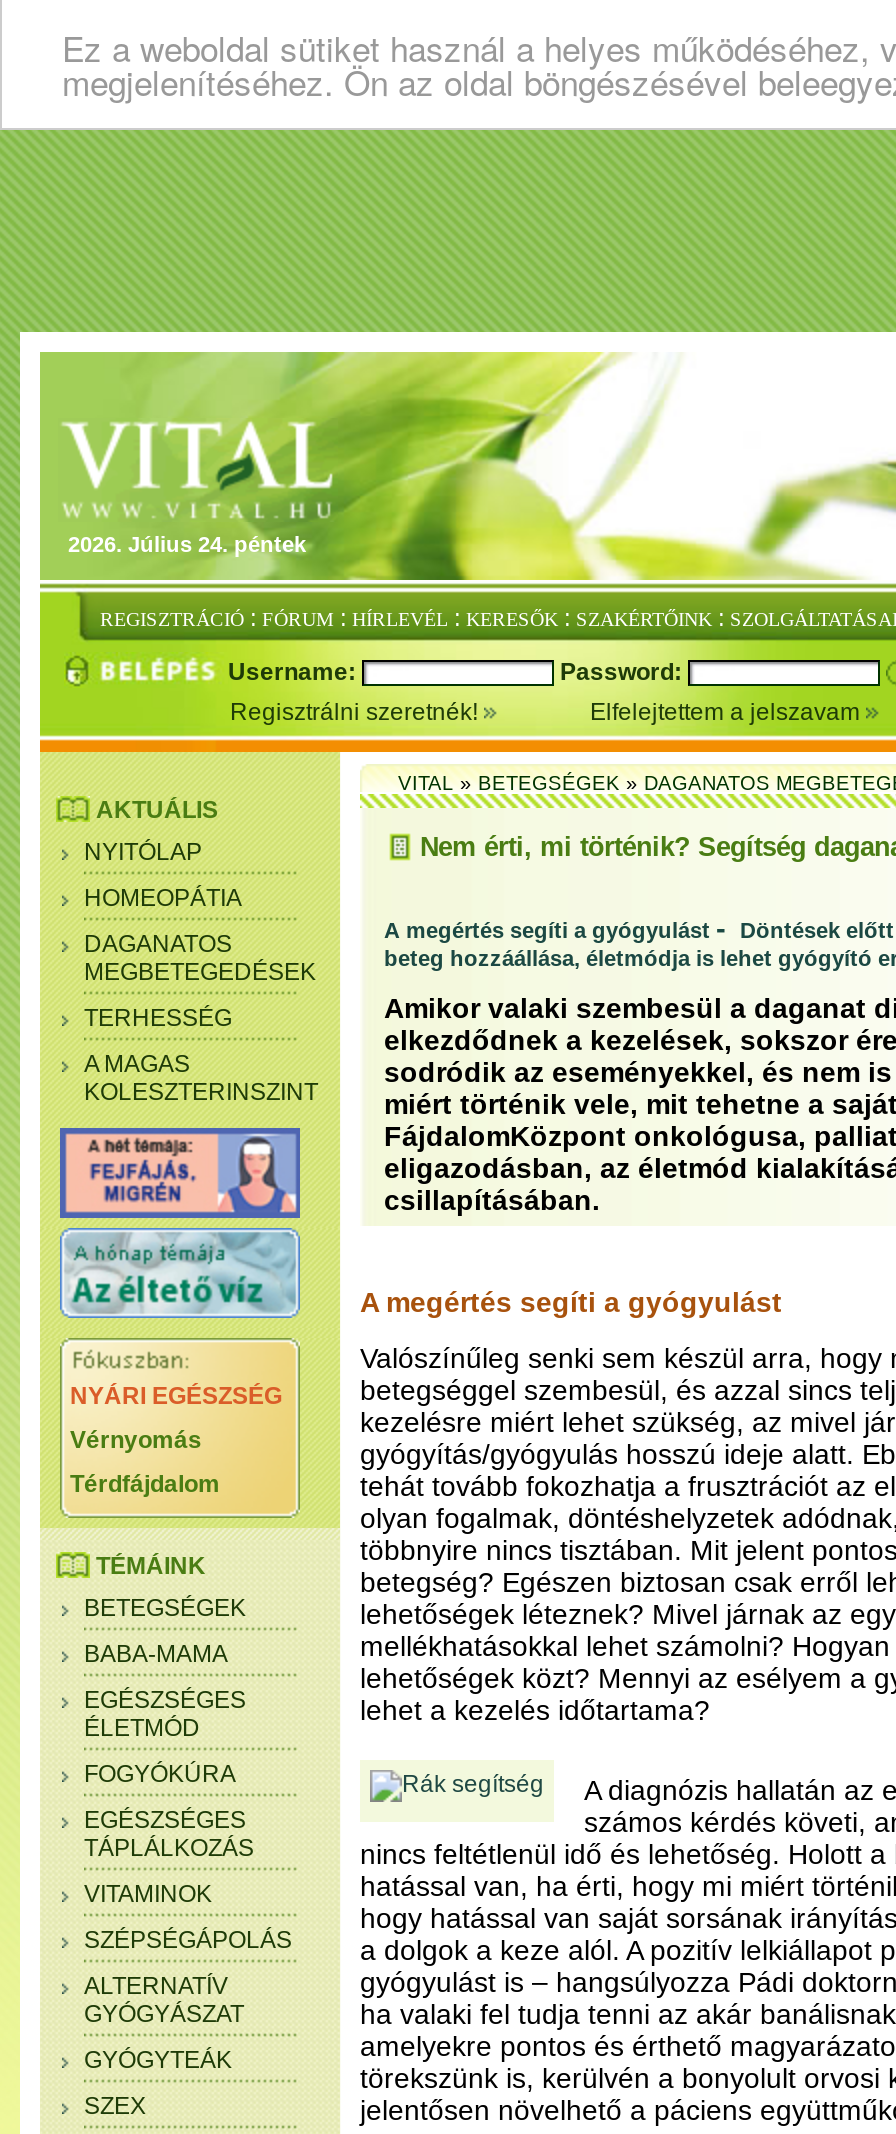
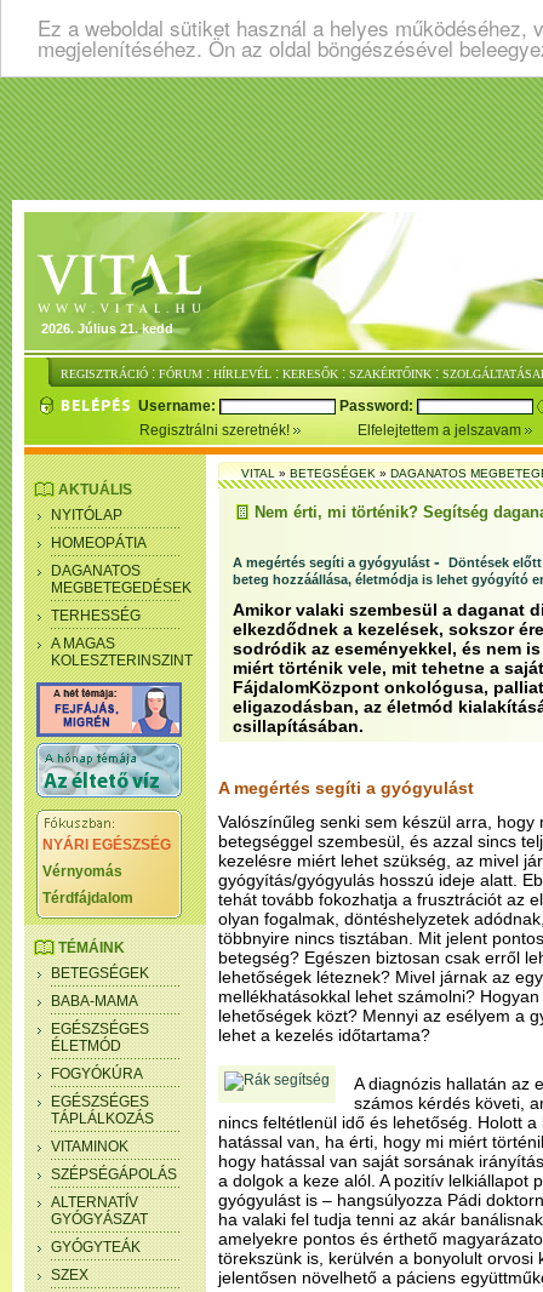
[68,532,306,556] 2026. Július 24. péntek -> [41,321,173,336] 2026. Július 21. kedd

